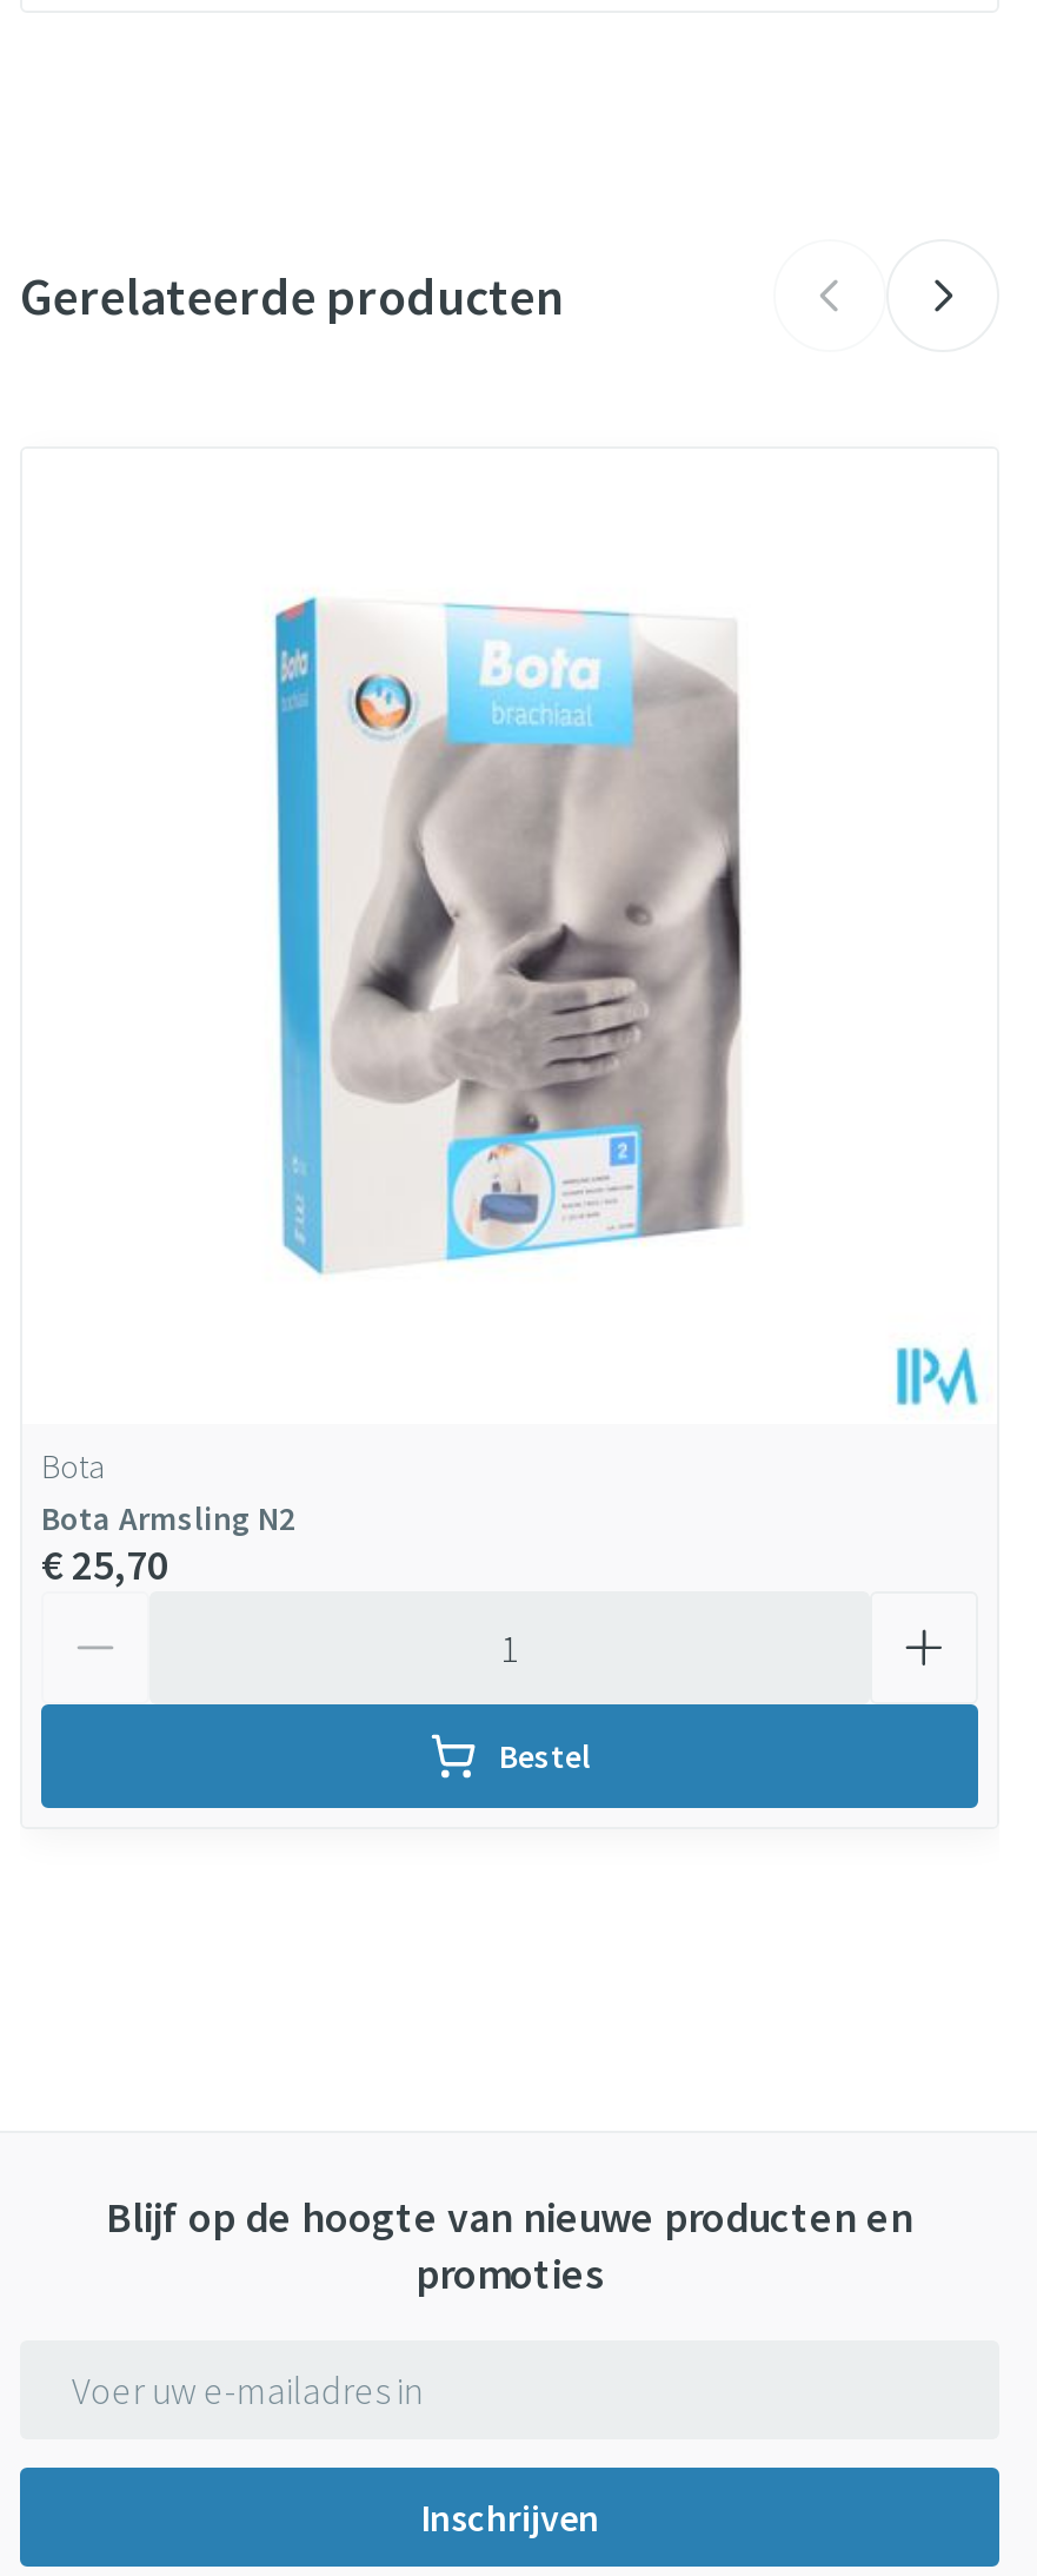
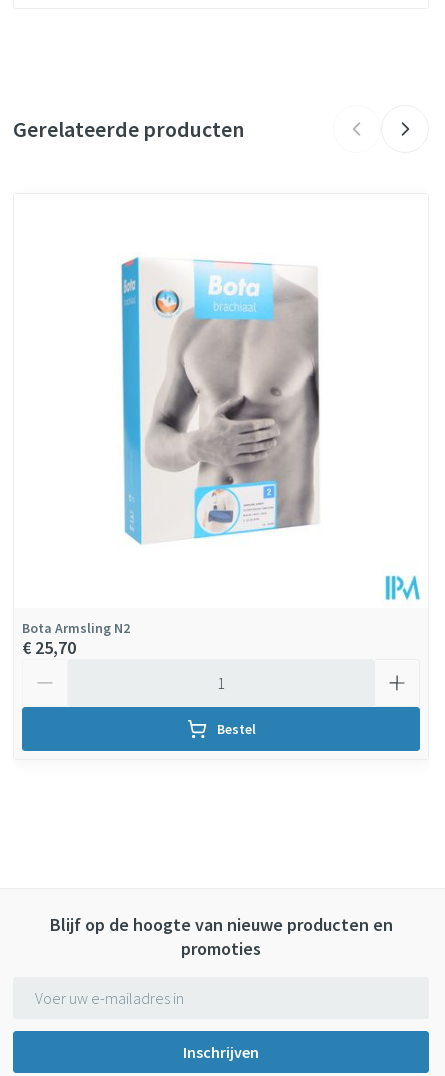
[41,1445,105,1488] Bota -> none

